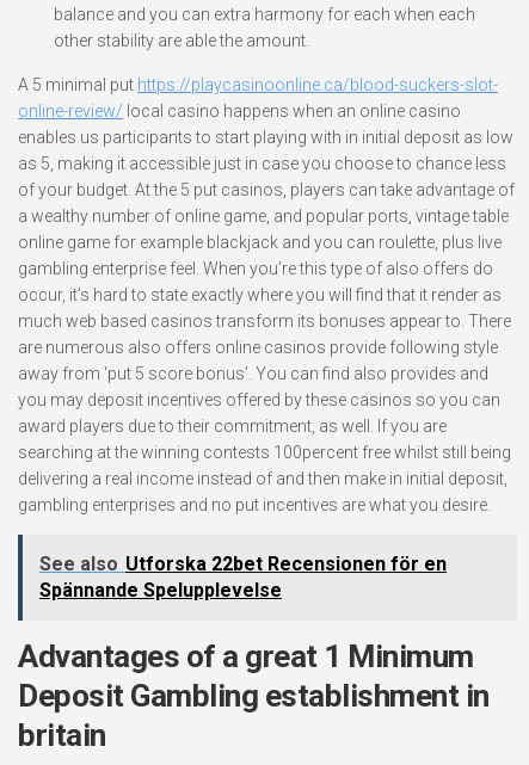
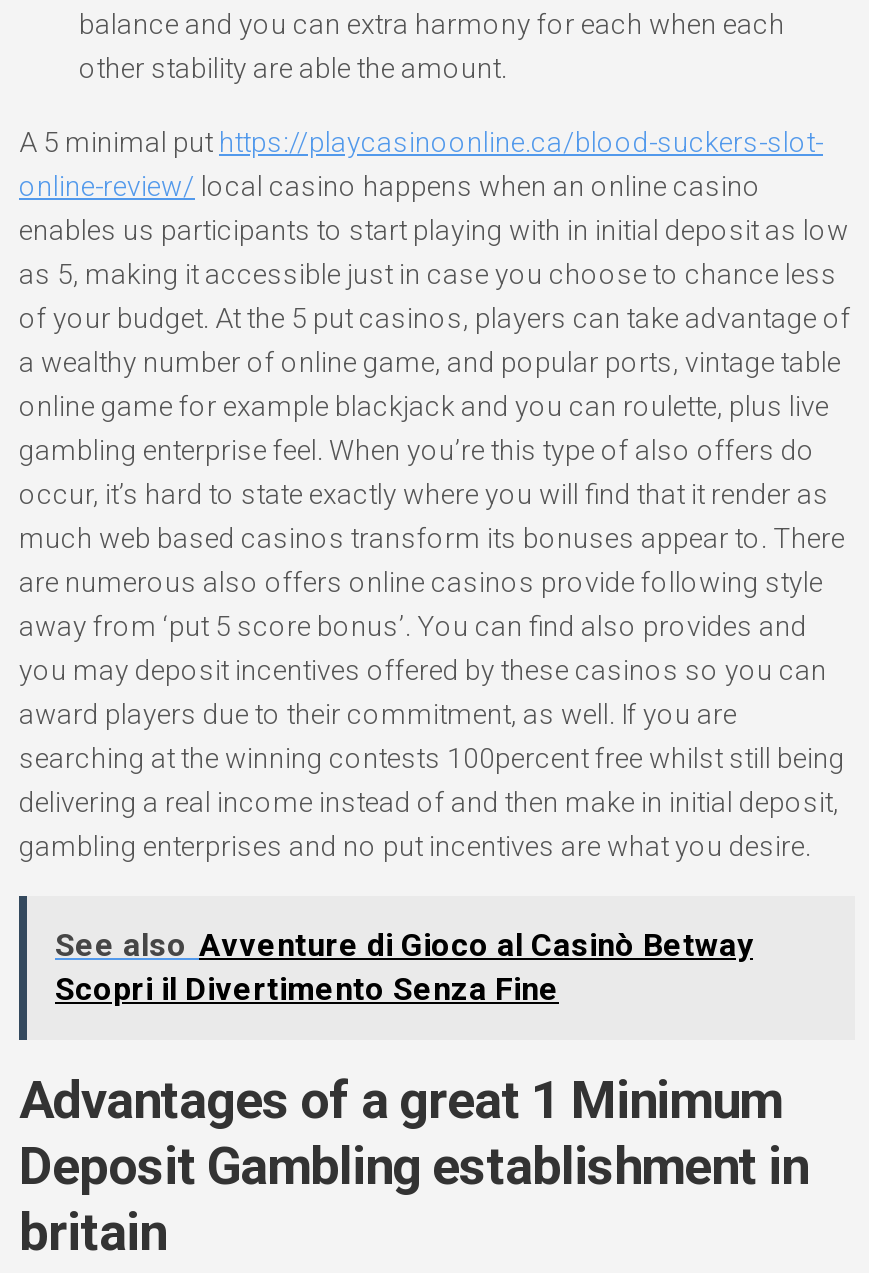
[39,553,447,601] See also Utforska 22bet Recensionen för en | Spännande Spelupplevelse -> [55,926,753,1008] See also Avventure di Gioco al Casinò Betway | Scopri il Divertimento Senza Fine

